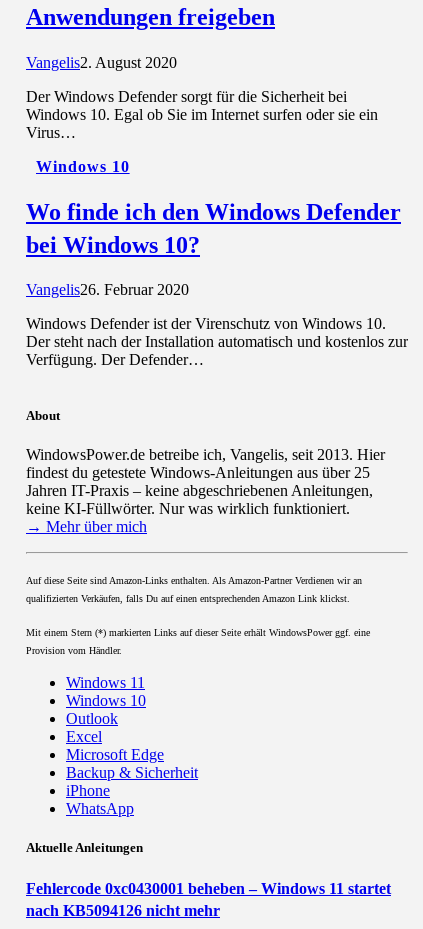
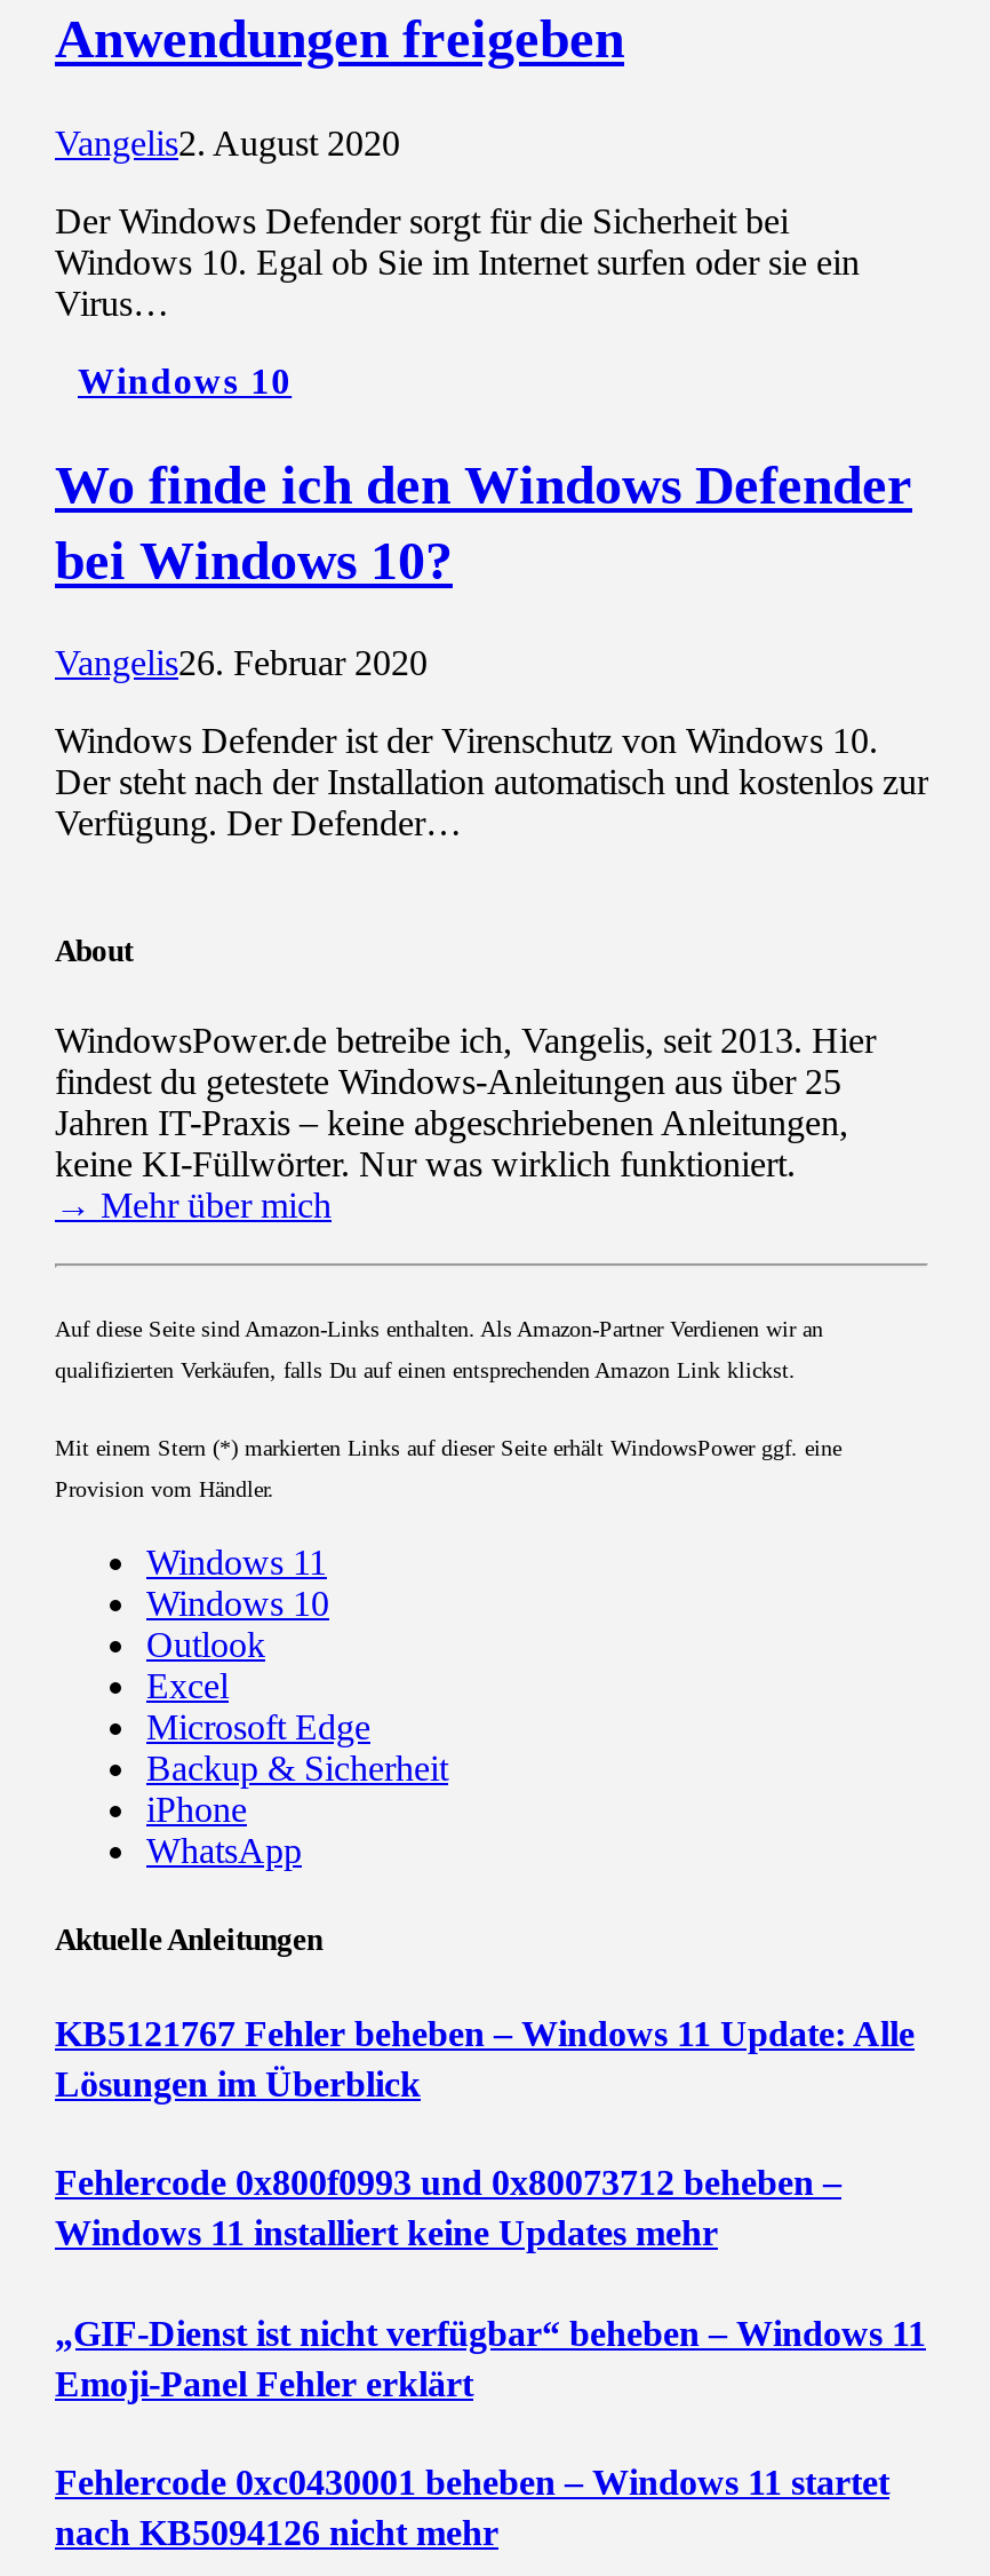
none -> [55,2014,926,2402] KB5121767 Fehler beheben – Windows 11 Update: Alle | Lösungen im Überblick | Fehlercode 0x800f0993 und 0x80073712 beheben – | Windows 11 installiert keine Updates mehr | „GIF-Dienst ist nicht verfügbar“ beheben – Windows 11 | Emoji-Panel Fehler erklärt

